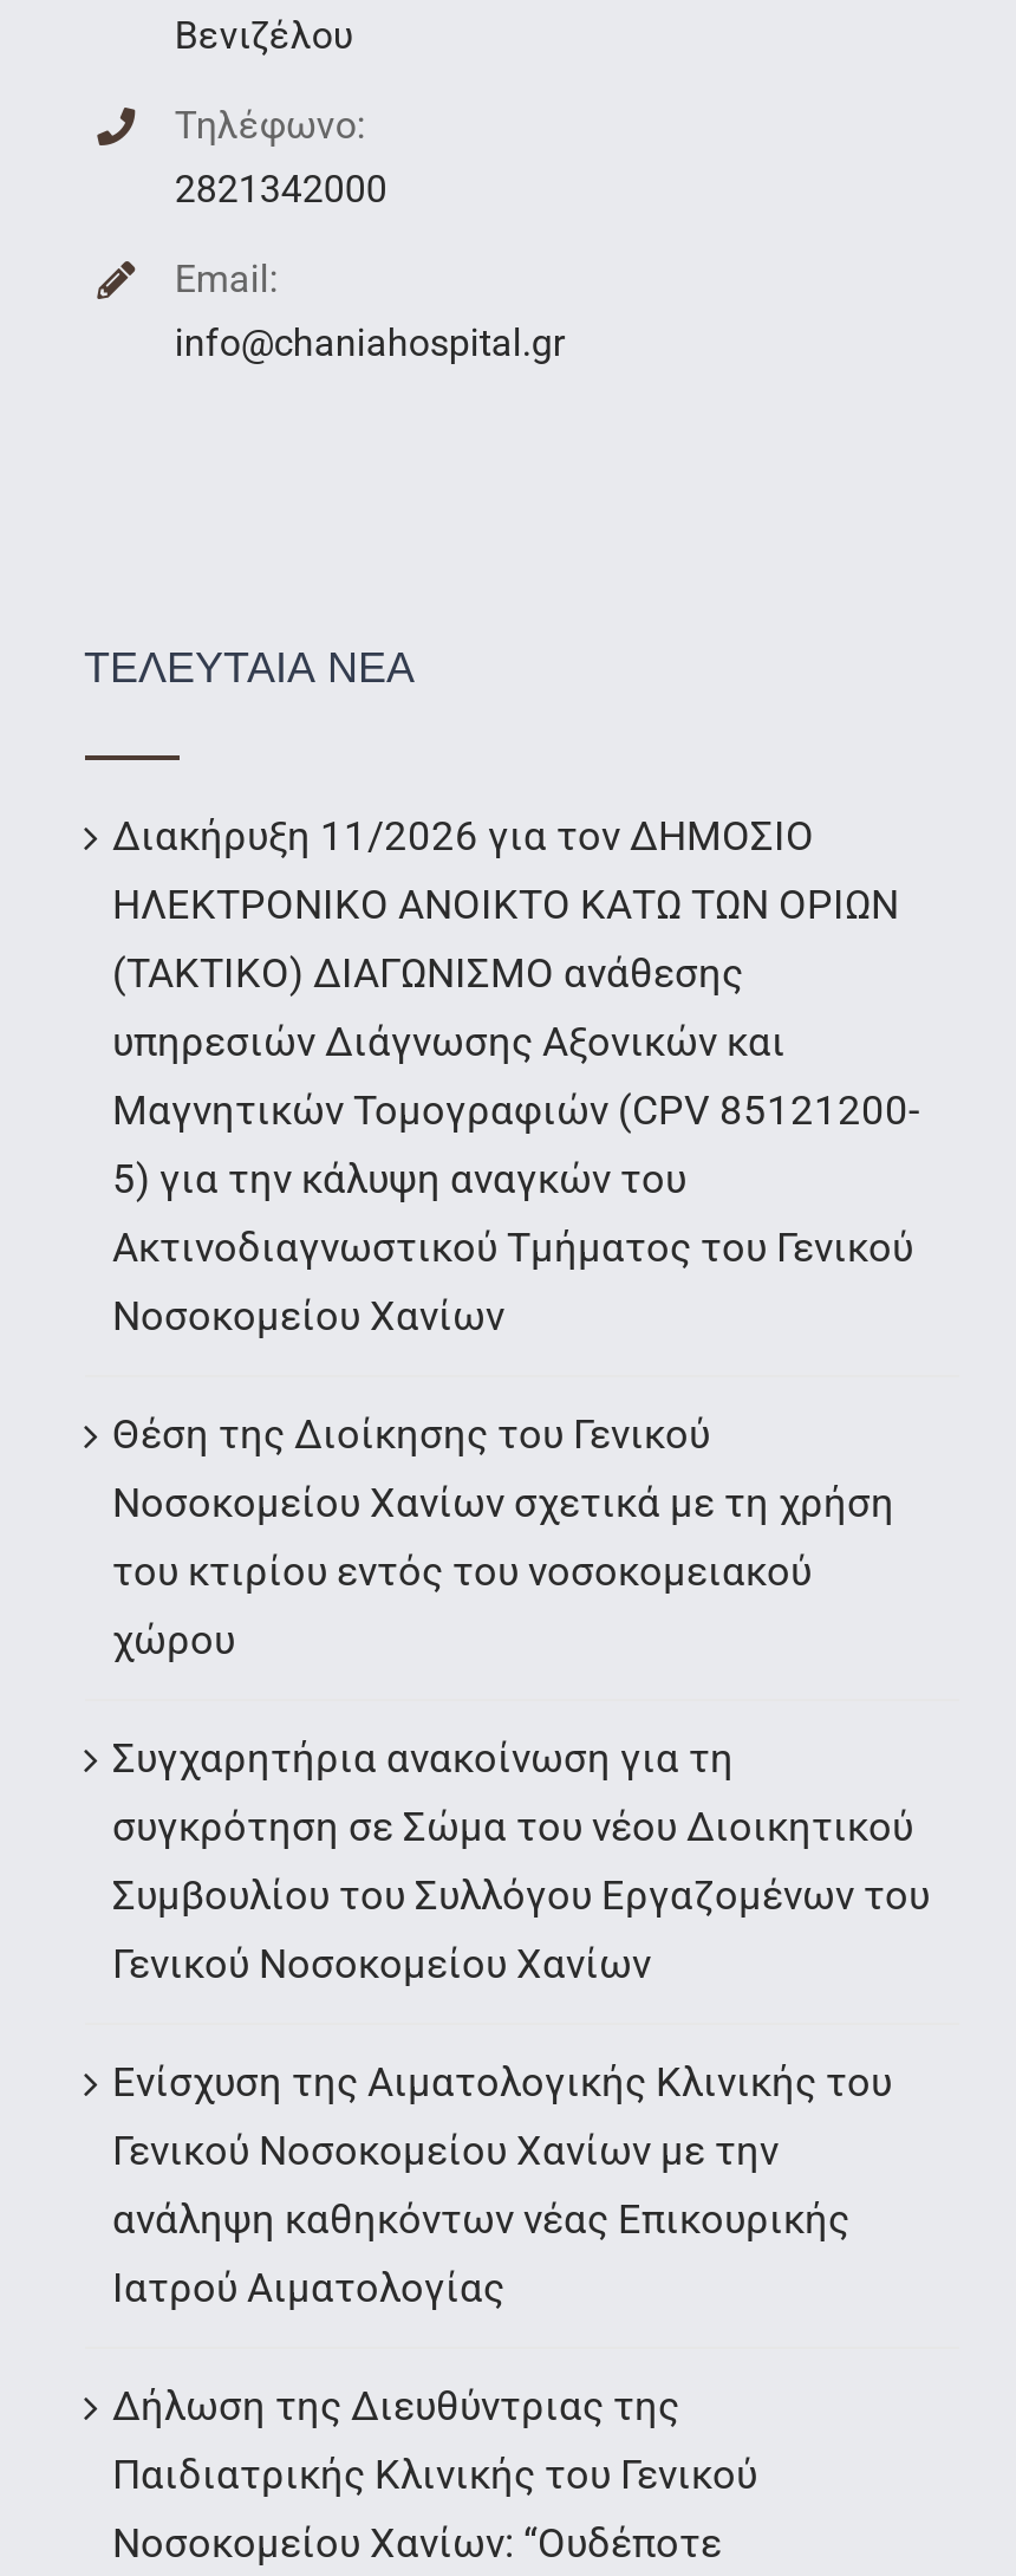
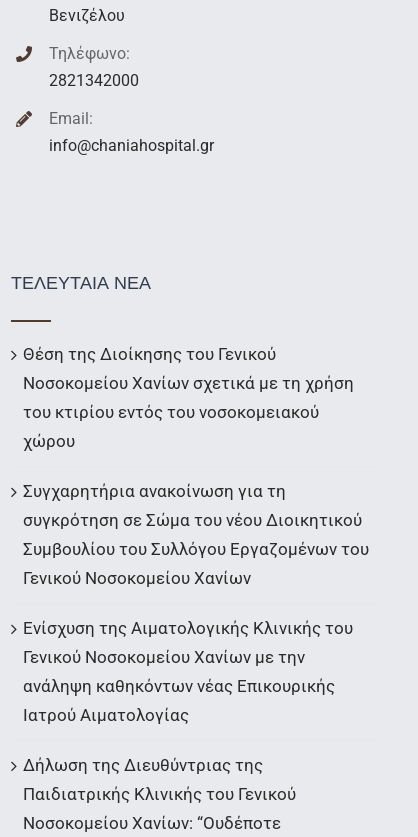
[112,811,920,1338] Διακήρυξη 11/2026 για τον ΔΗΜΟΣΙΟ | ΗΛΕΚΤΡΟΝΙΚΟ ΑΝΟΙΚΤΟ ΚΑΤΩ ΤΩΝ ΟΡΙΩΝ | (ΤΑΚΤΙΚΟ) ΔΙΑΓΩΝΙΣΜΟ ανάθεσης | υπηρεσιών Διάγνωσης Αξονικών και | Μαγνητικών Τομογραφιών (CPV 85121200- | 5) για την κάλυψη αναγκών του | Ακτινοδιαγνωστικού Τμήματος του Γενικού | Νοσοκομείου Χανίων -> none

